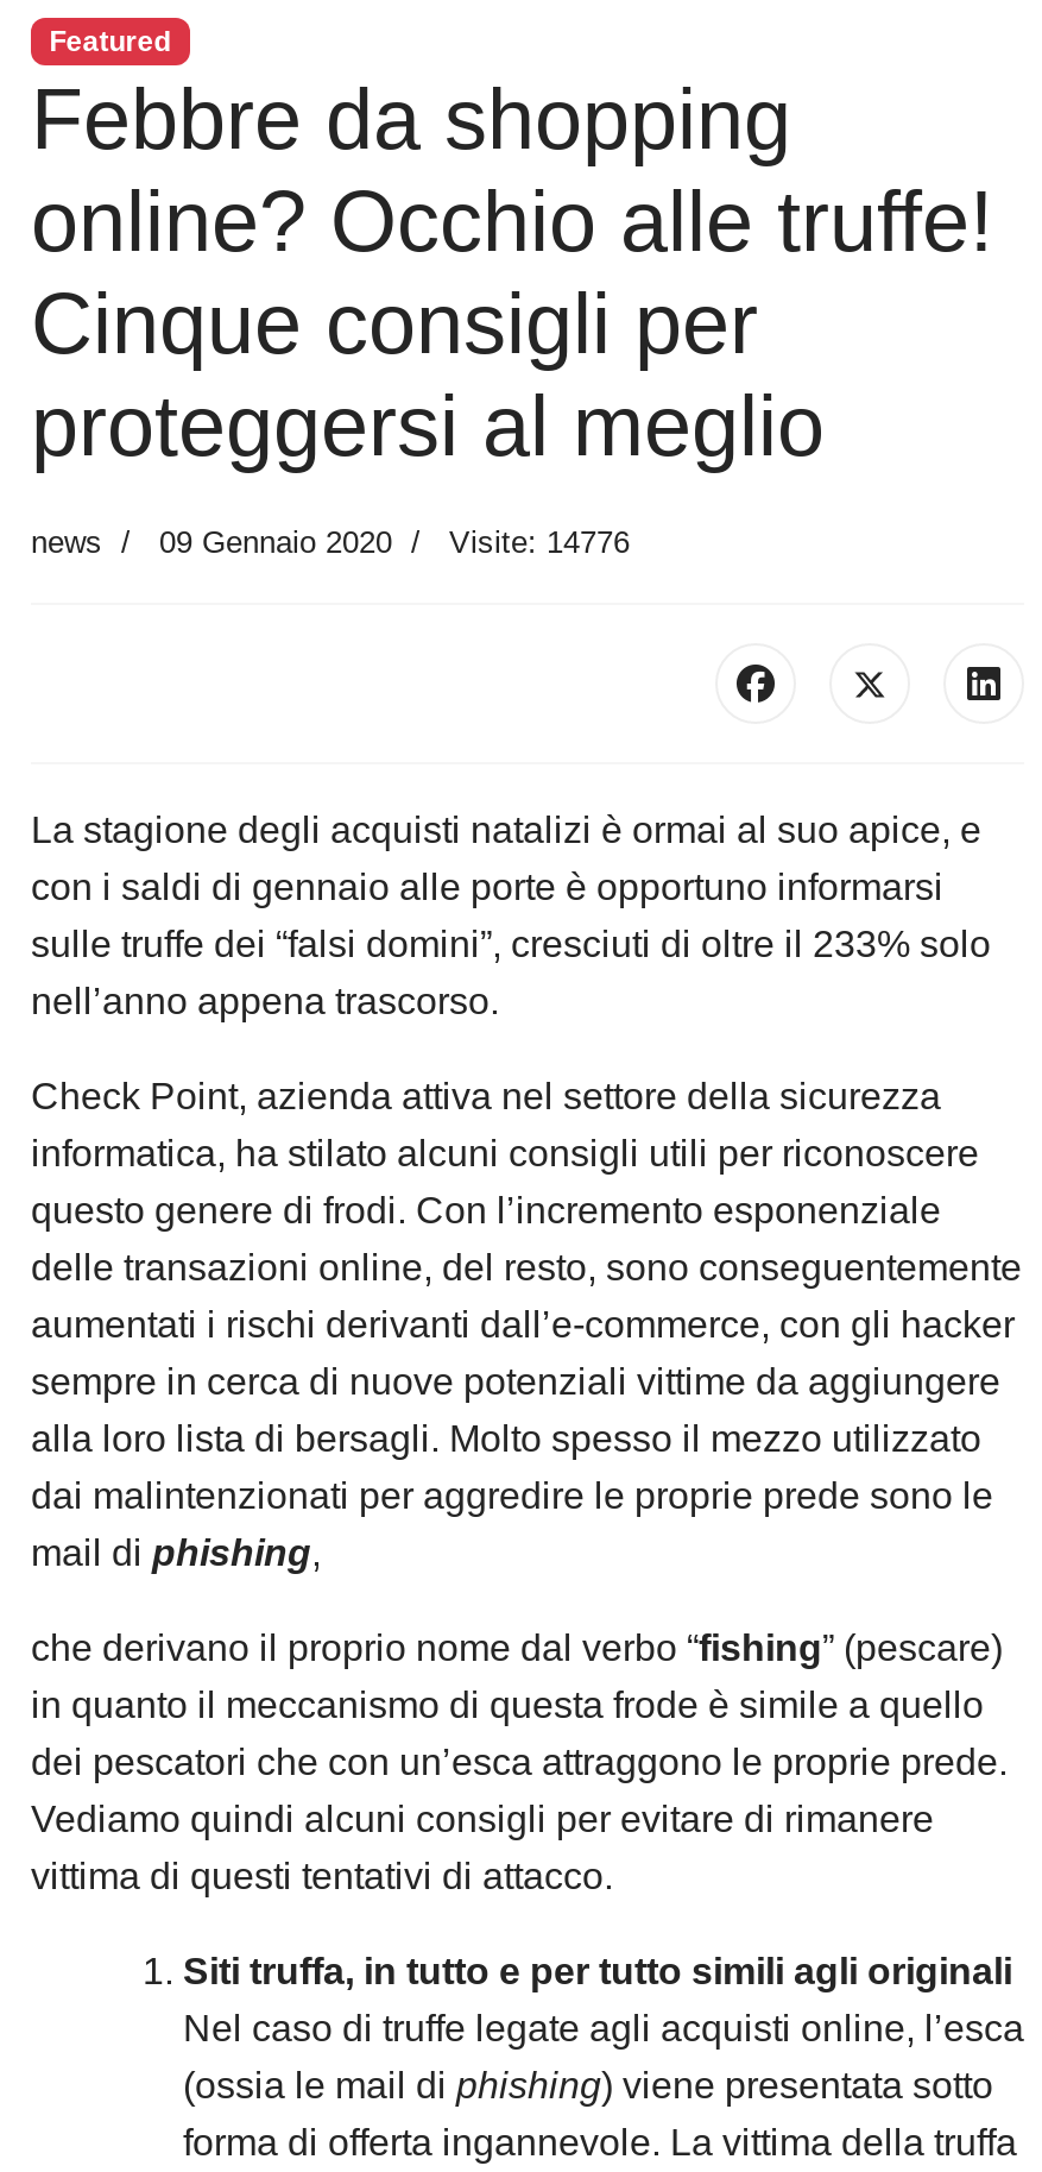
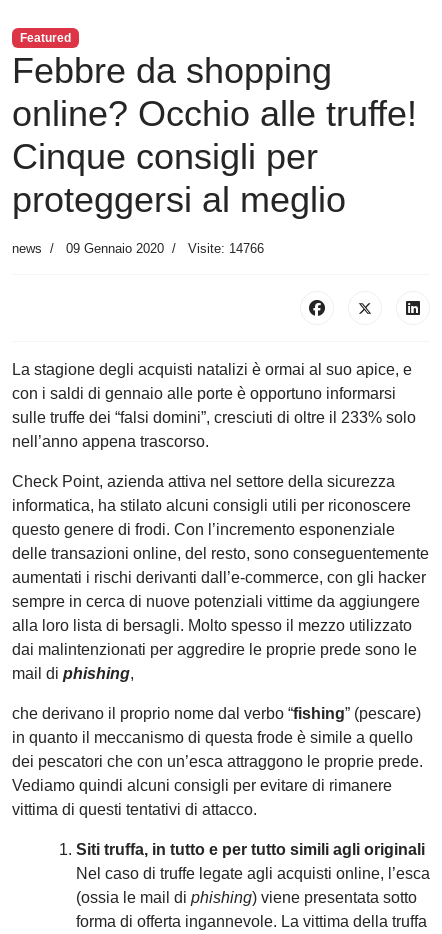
[31,525,630,560] news 09 Gennaio 2020 Visite: 14776 -> [12,241,264,256] news 09 Gennaio 2020 Visite: 14766

